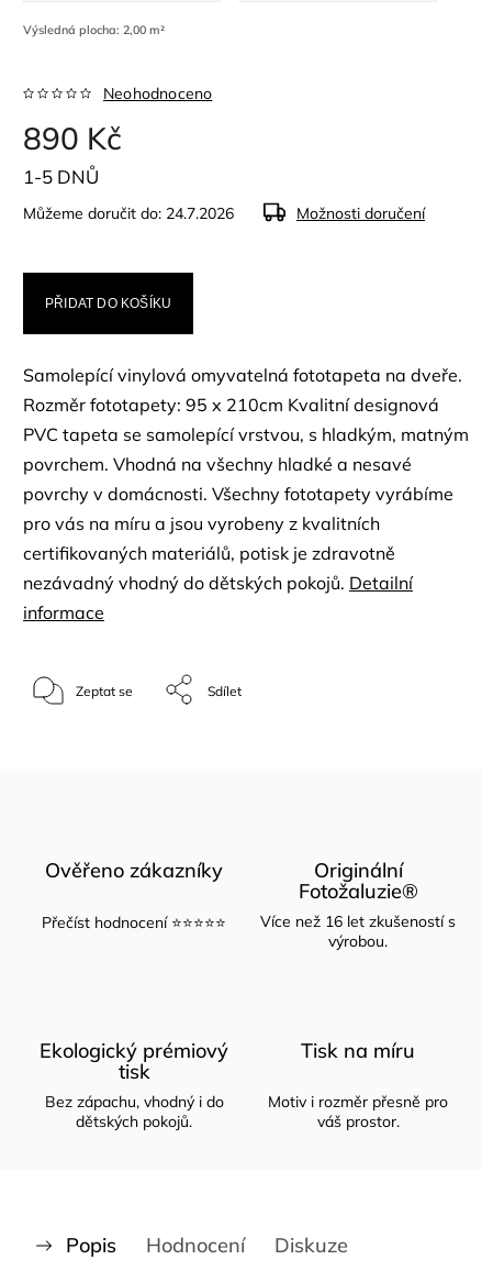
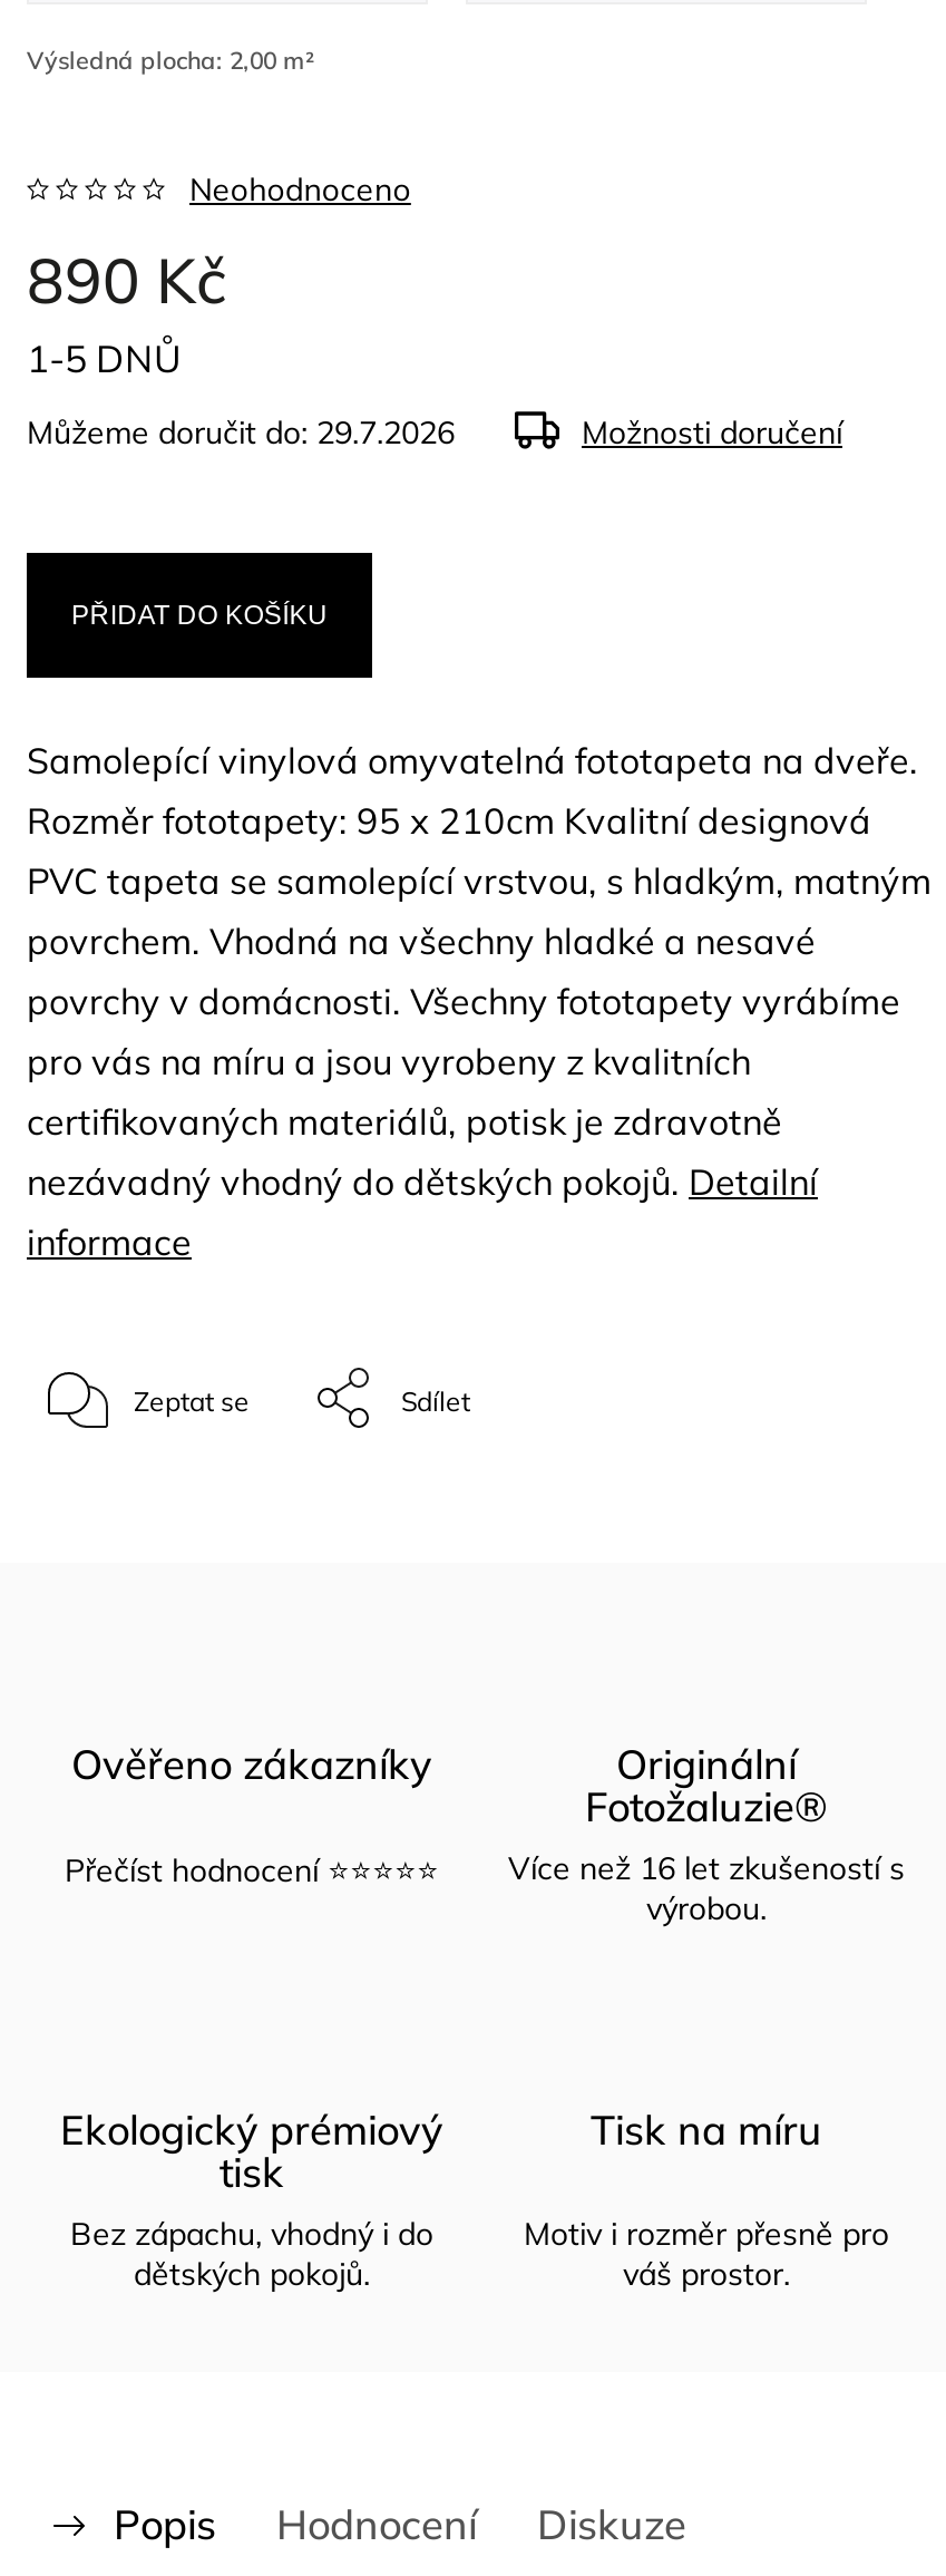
[23,204,234,223] Můžeme doručit do: 24.7.2026 -> [27,413,455,453] Můžeme doručit do: 29.7.2026

